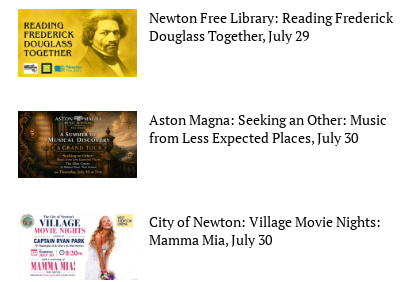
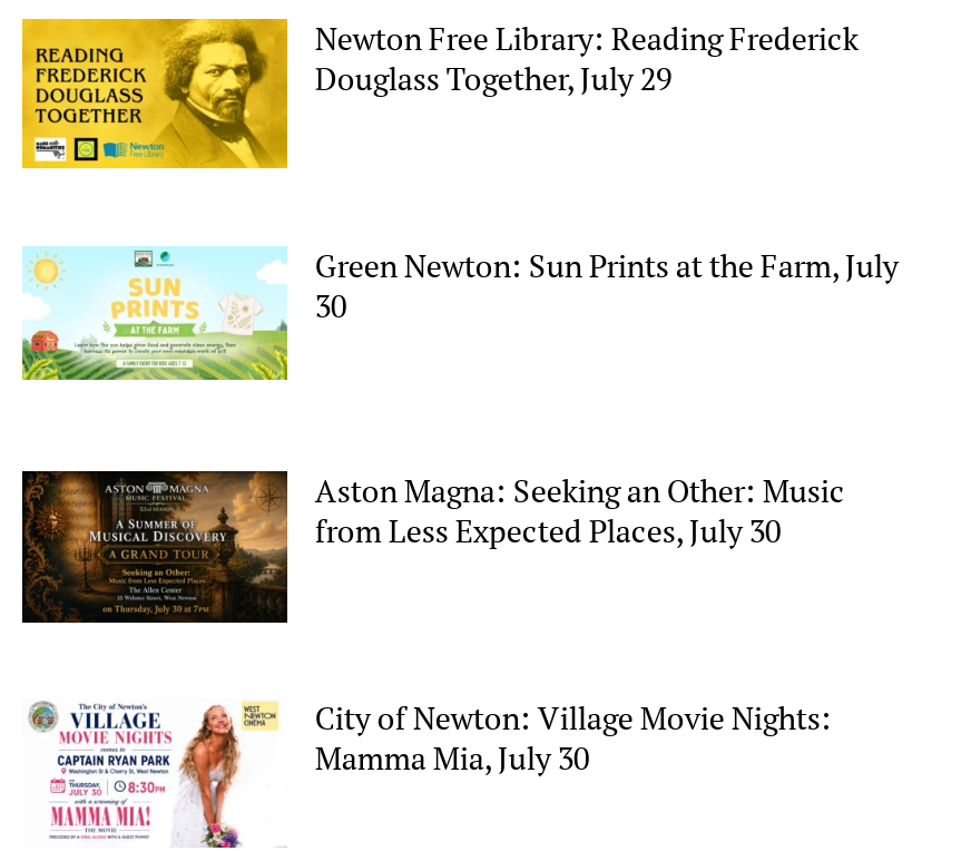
none -> [20,244,898,395] [image] | Green Newton: Sun Prints at the Farm, July | 30

